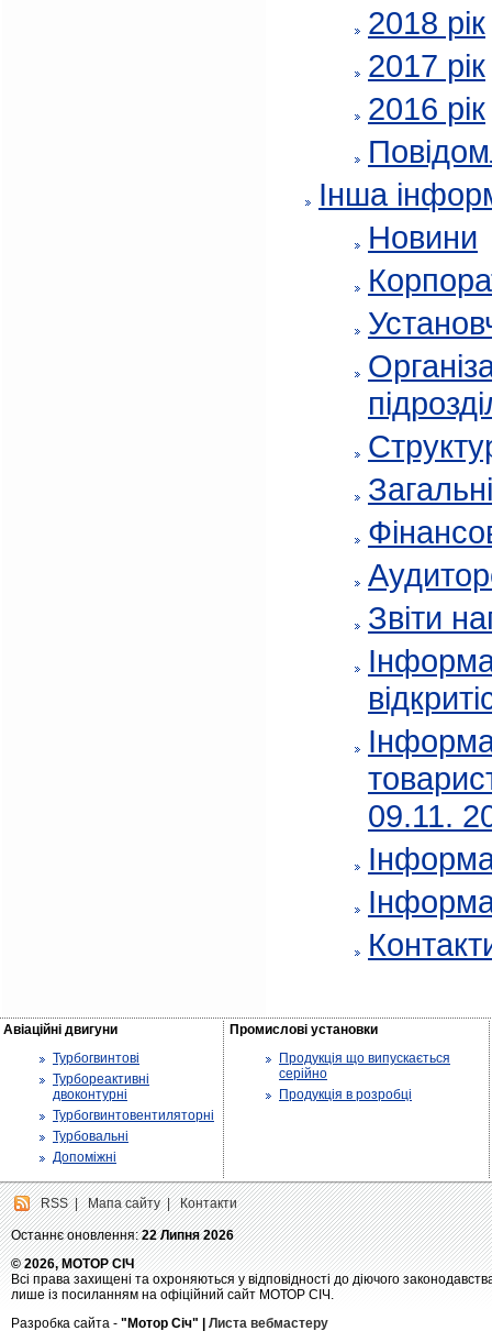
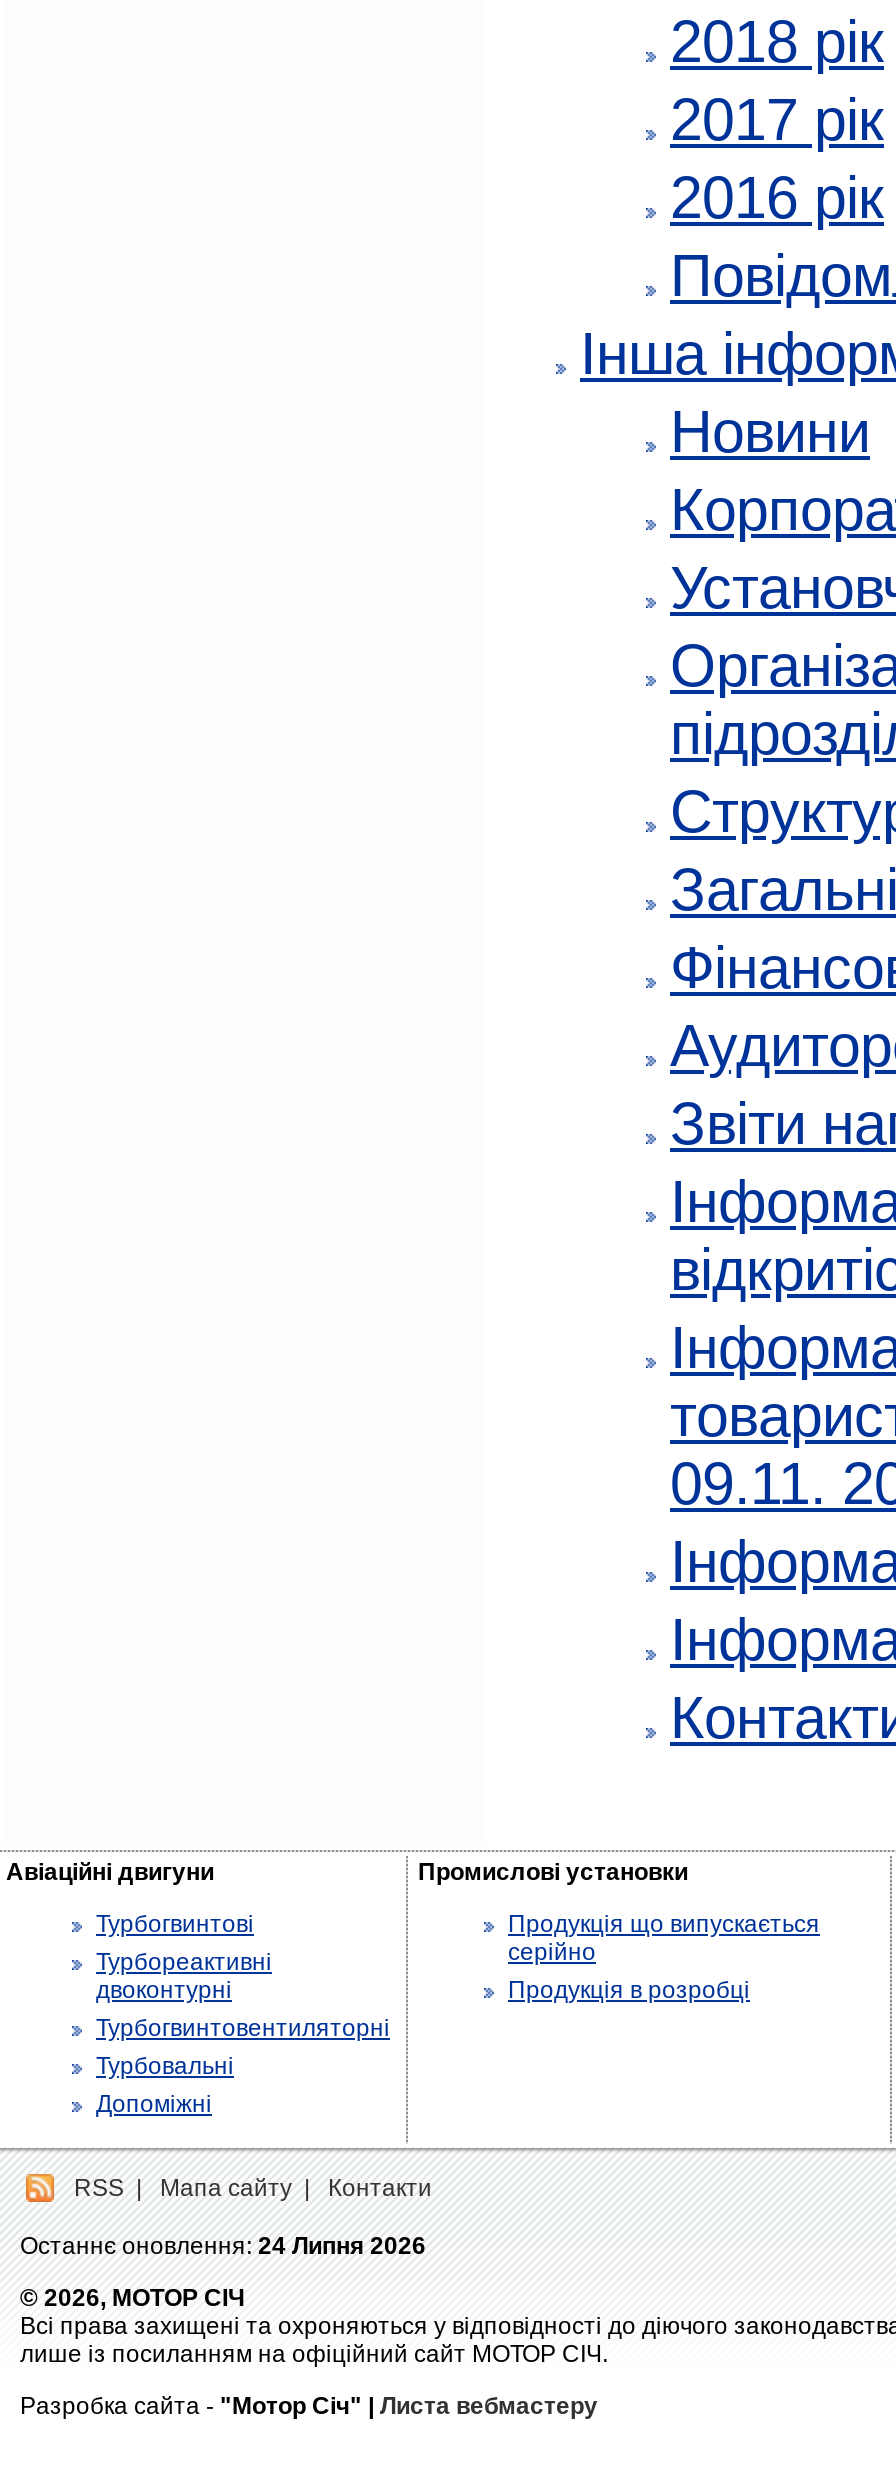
[11,1228,234,1243] Останнє оновлення: 22 Липня 2026 -> [20,2232,426,2260] Останнє оновлення: 24 Липня 2026

